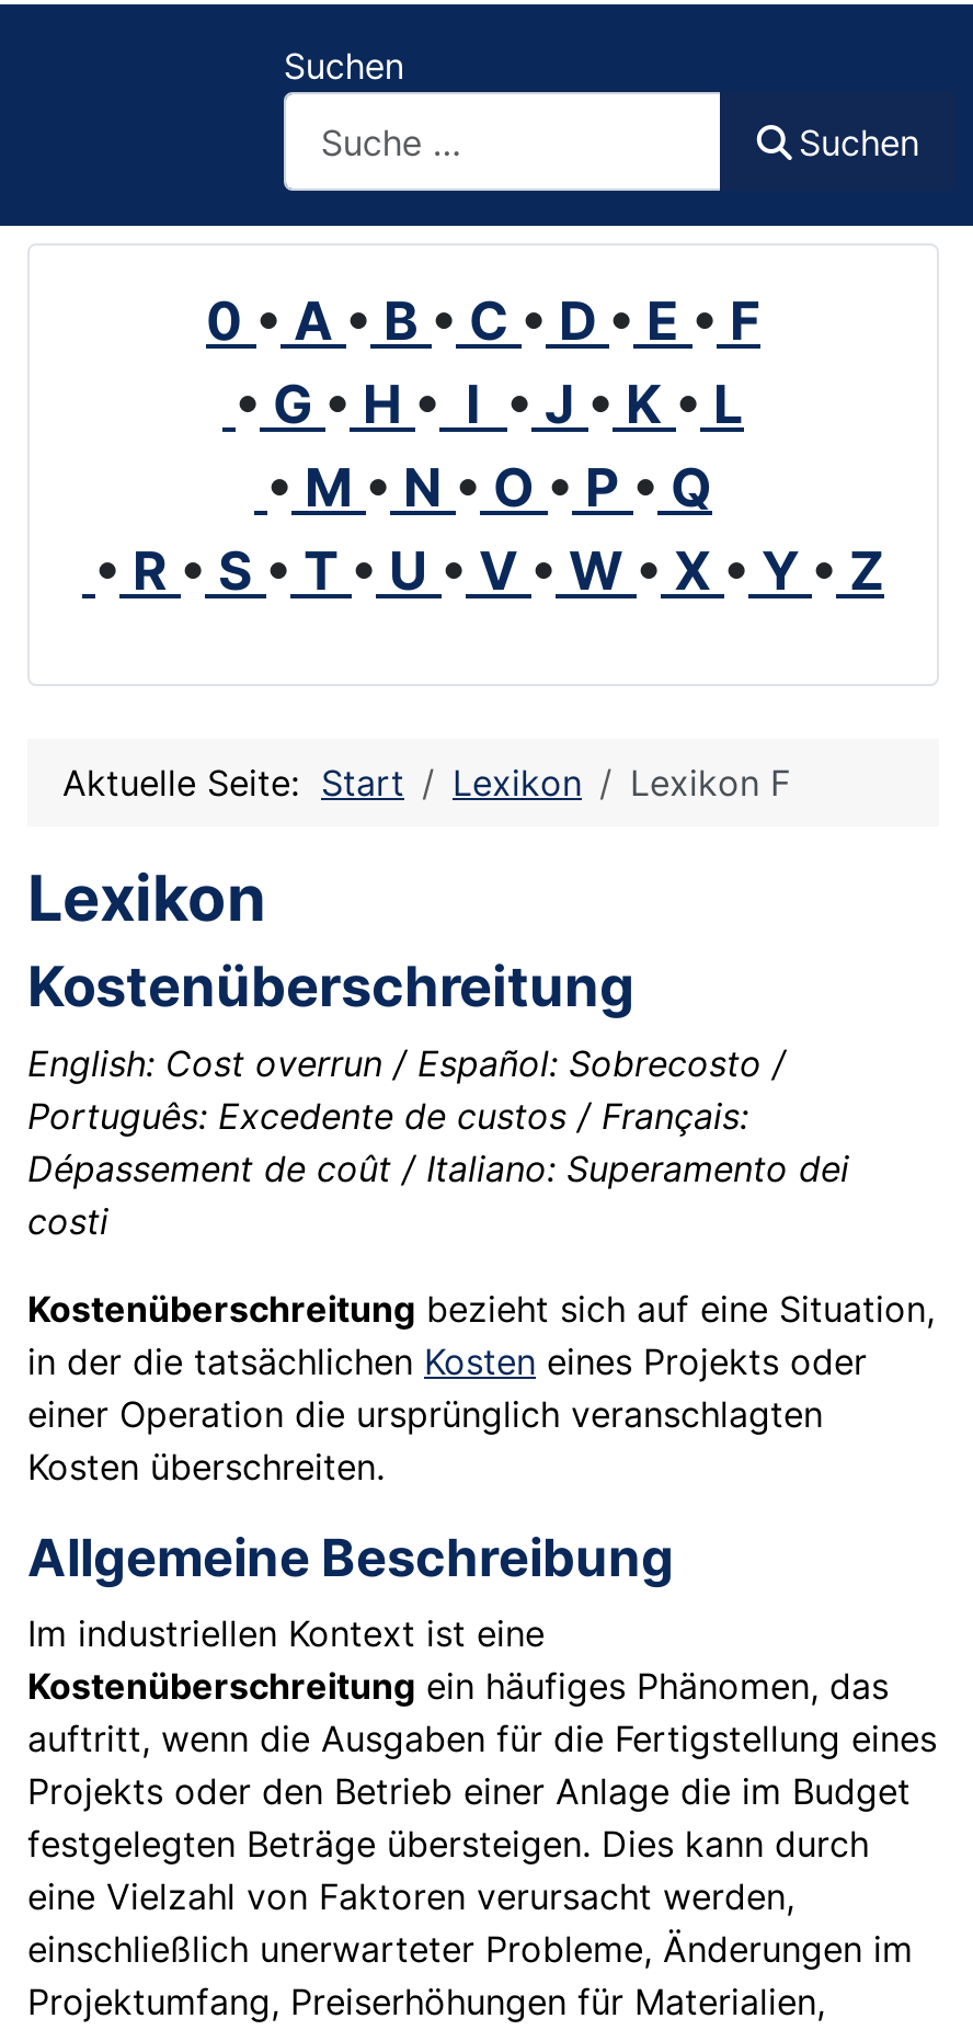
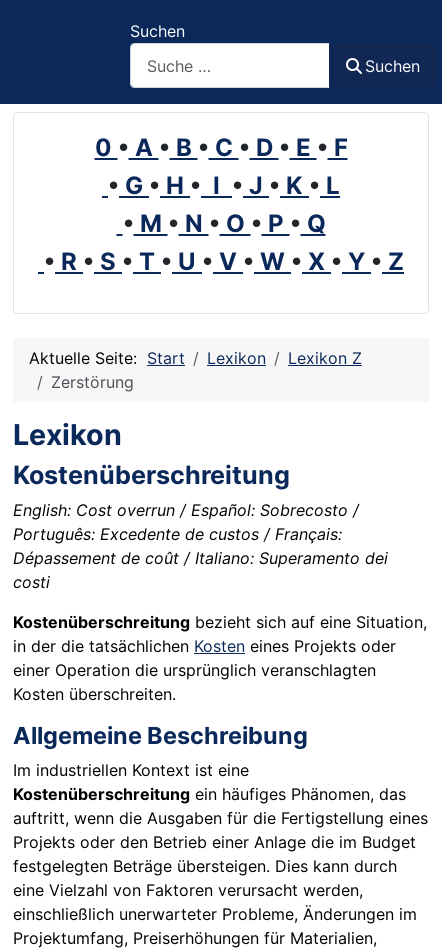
[630,761,790,805] Lexikon F -> [51,348,362,392] Lexikon Z | Zerstörung

